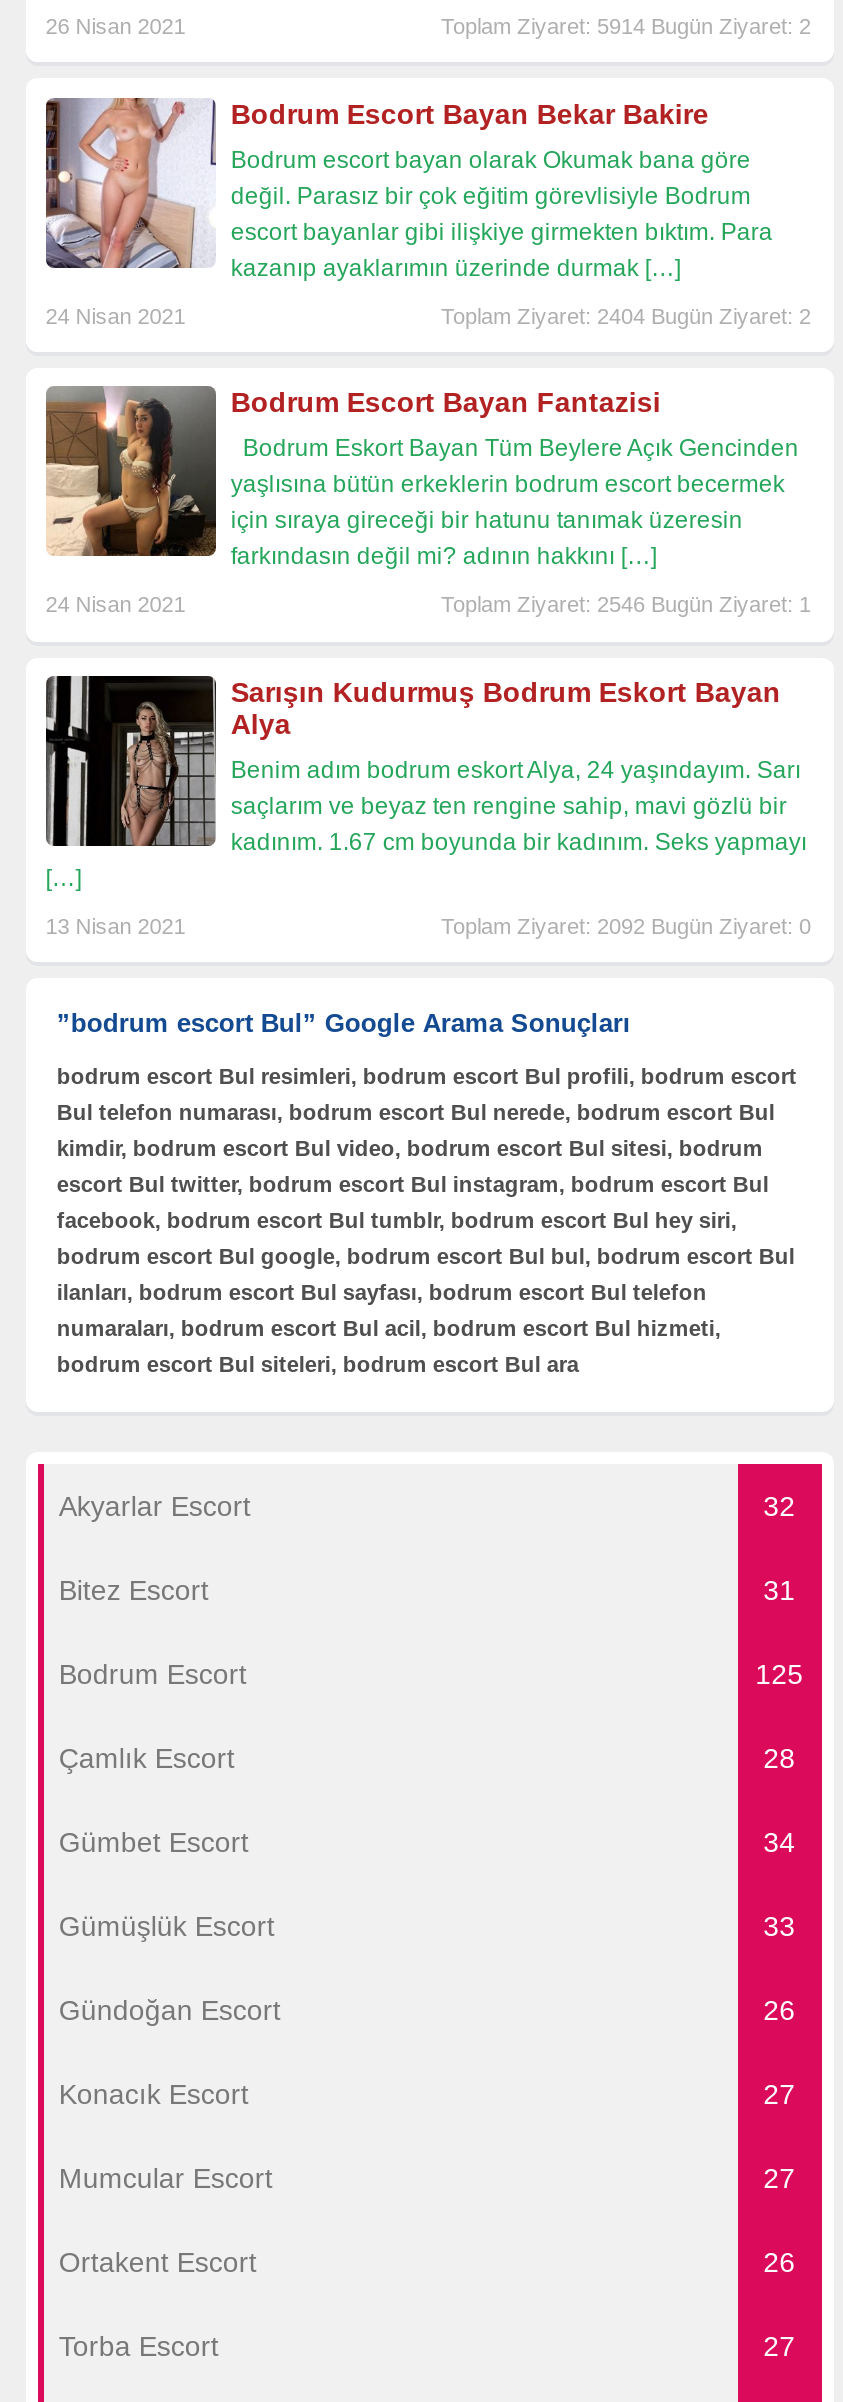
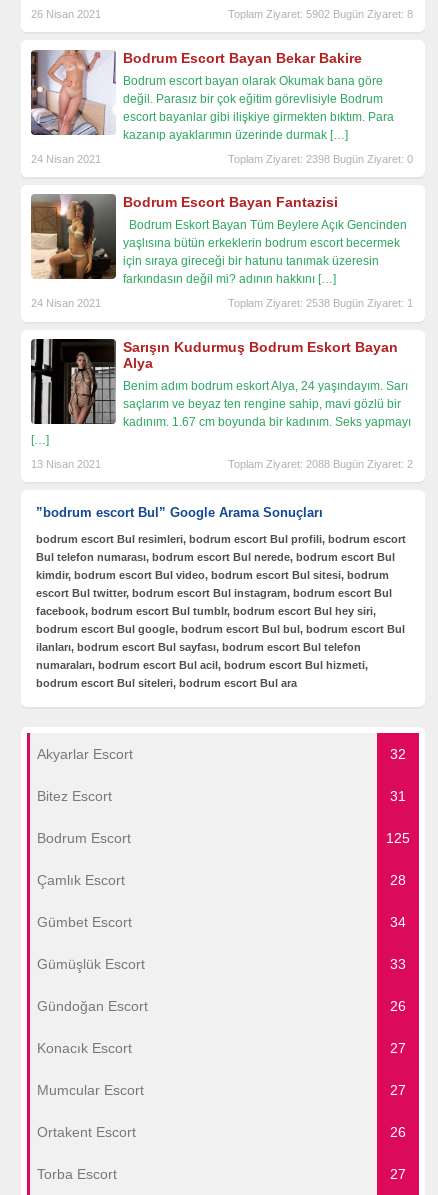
[441,14,811,38] Toplam Ziyaret: 5914 Bugün Ziyaret: 2 -> [228,8,413,20] Toplam Ziyaret: 5902 Bugün Ziyaret: 8
[441,303,811,327] Toplam Ziyaret: 2404 Bugün Ziyaret: 2 -> [228,152,413,164] Toplam Ziyaret: 2398 Bugün Ziyaret: 0
[441,592,811,616] Toplam Ziyaret: 2546 Bugün Ziyaret: 1 -> [228,297,413,309] Toplam Ziyaret: 2538 Bugün Ziyaret: 1
[441,914,811,938] Toplam Ziyaret: 2092 Bugün Ziyaret: 0 -> [228,458,413,470] Toplam Ziyaret: 2088 Bugün Ziyaret: 2

